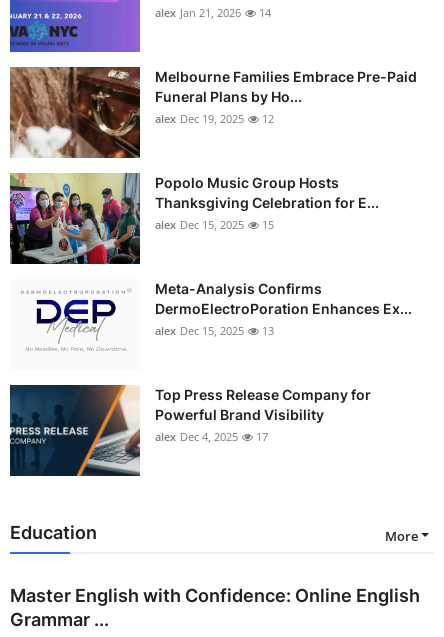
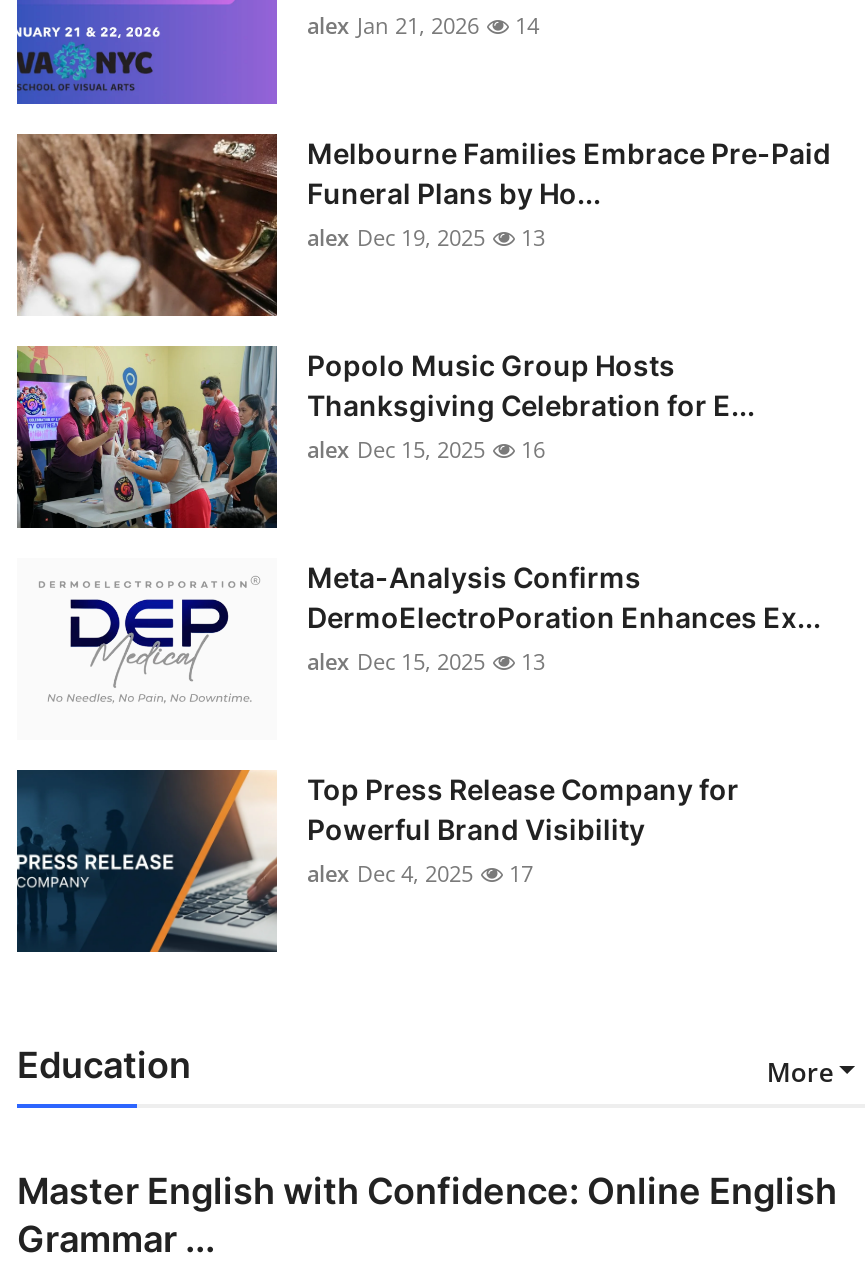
[155,111,274,126] alex Dec 19, 2025 12 -> [307,222,545,252] alex Dec 19, 2025 13
[155,217,274,232] alex Dec 15, 2025 15 -> [307,434,545,464] alex Dec 15, 2025 16

